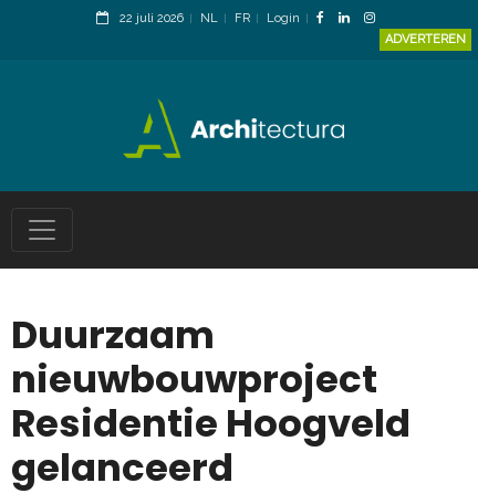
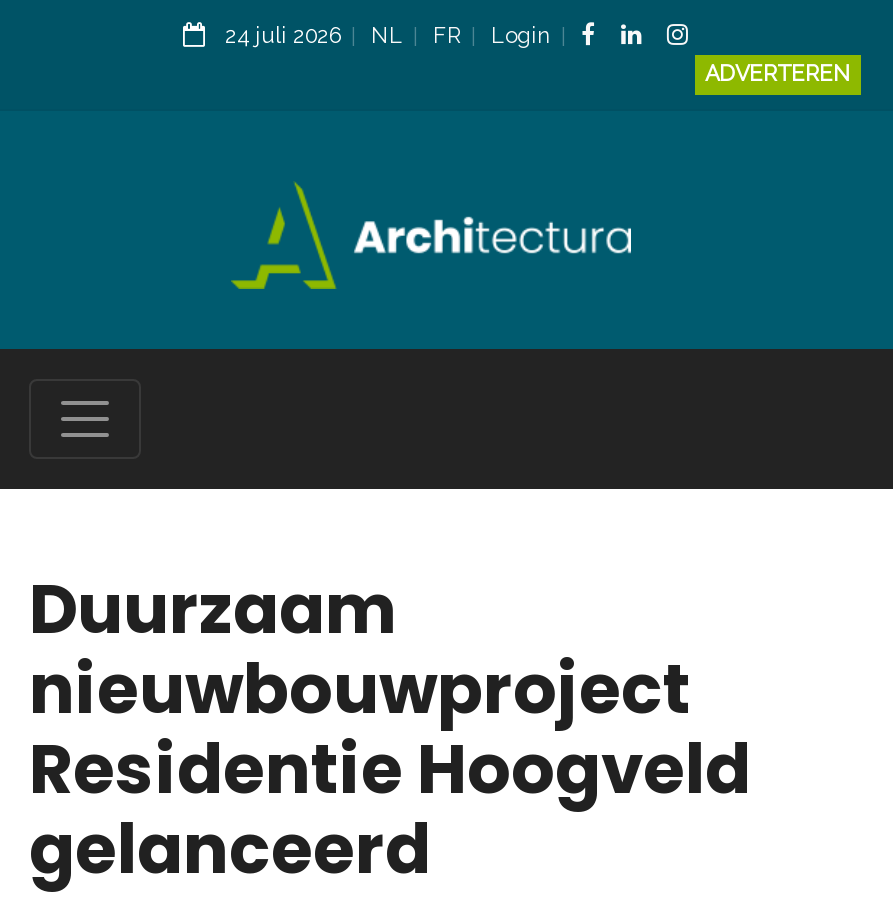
[119,11,300,25] 22 juli 2026 NL FR Login -> [225,23,551,49] 24 juli 2026 NL FR Login

